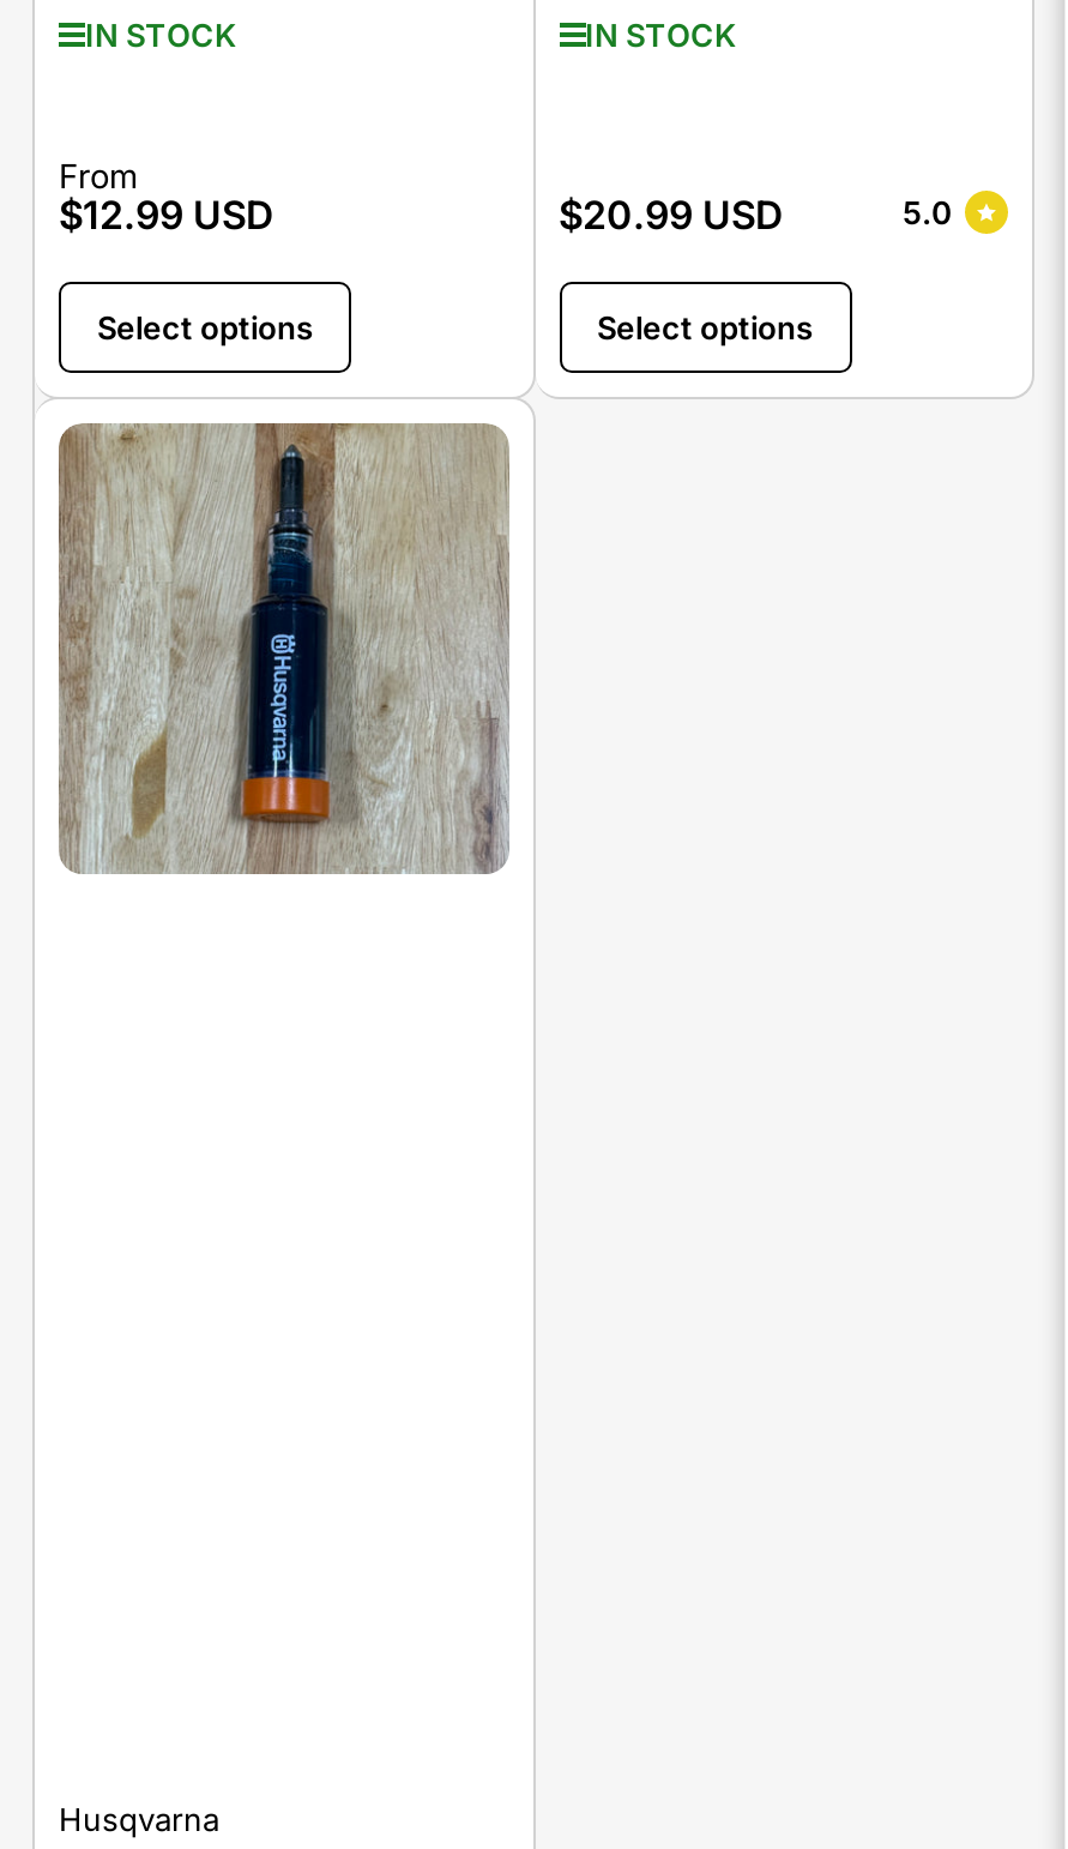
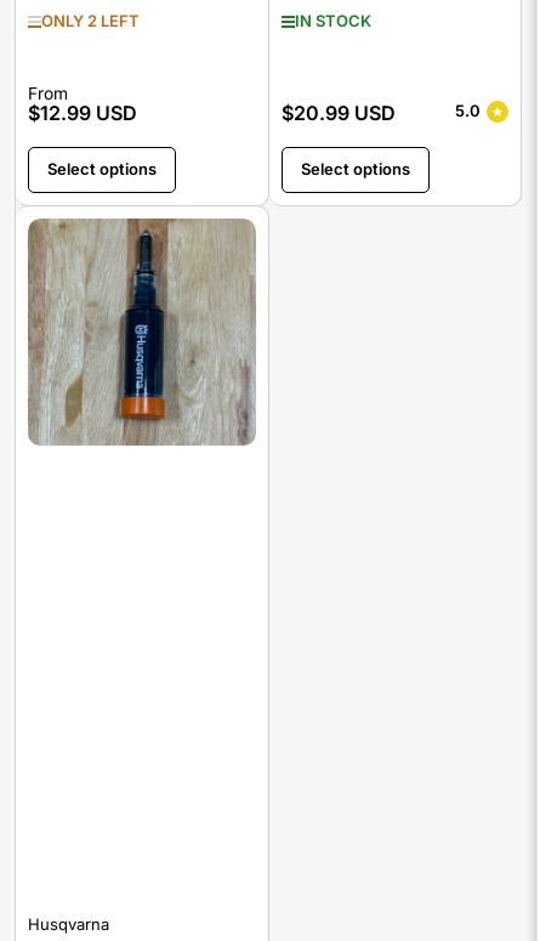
[85,16,236,54] IN STOCK -> [41,11,140,30] ONLY 2 LEFT

